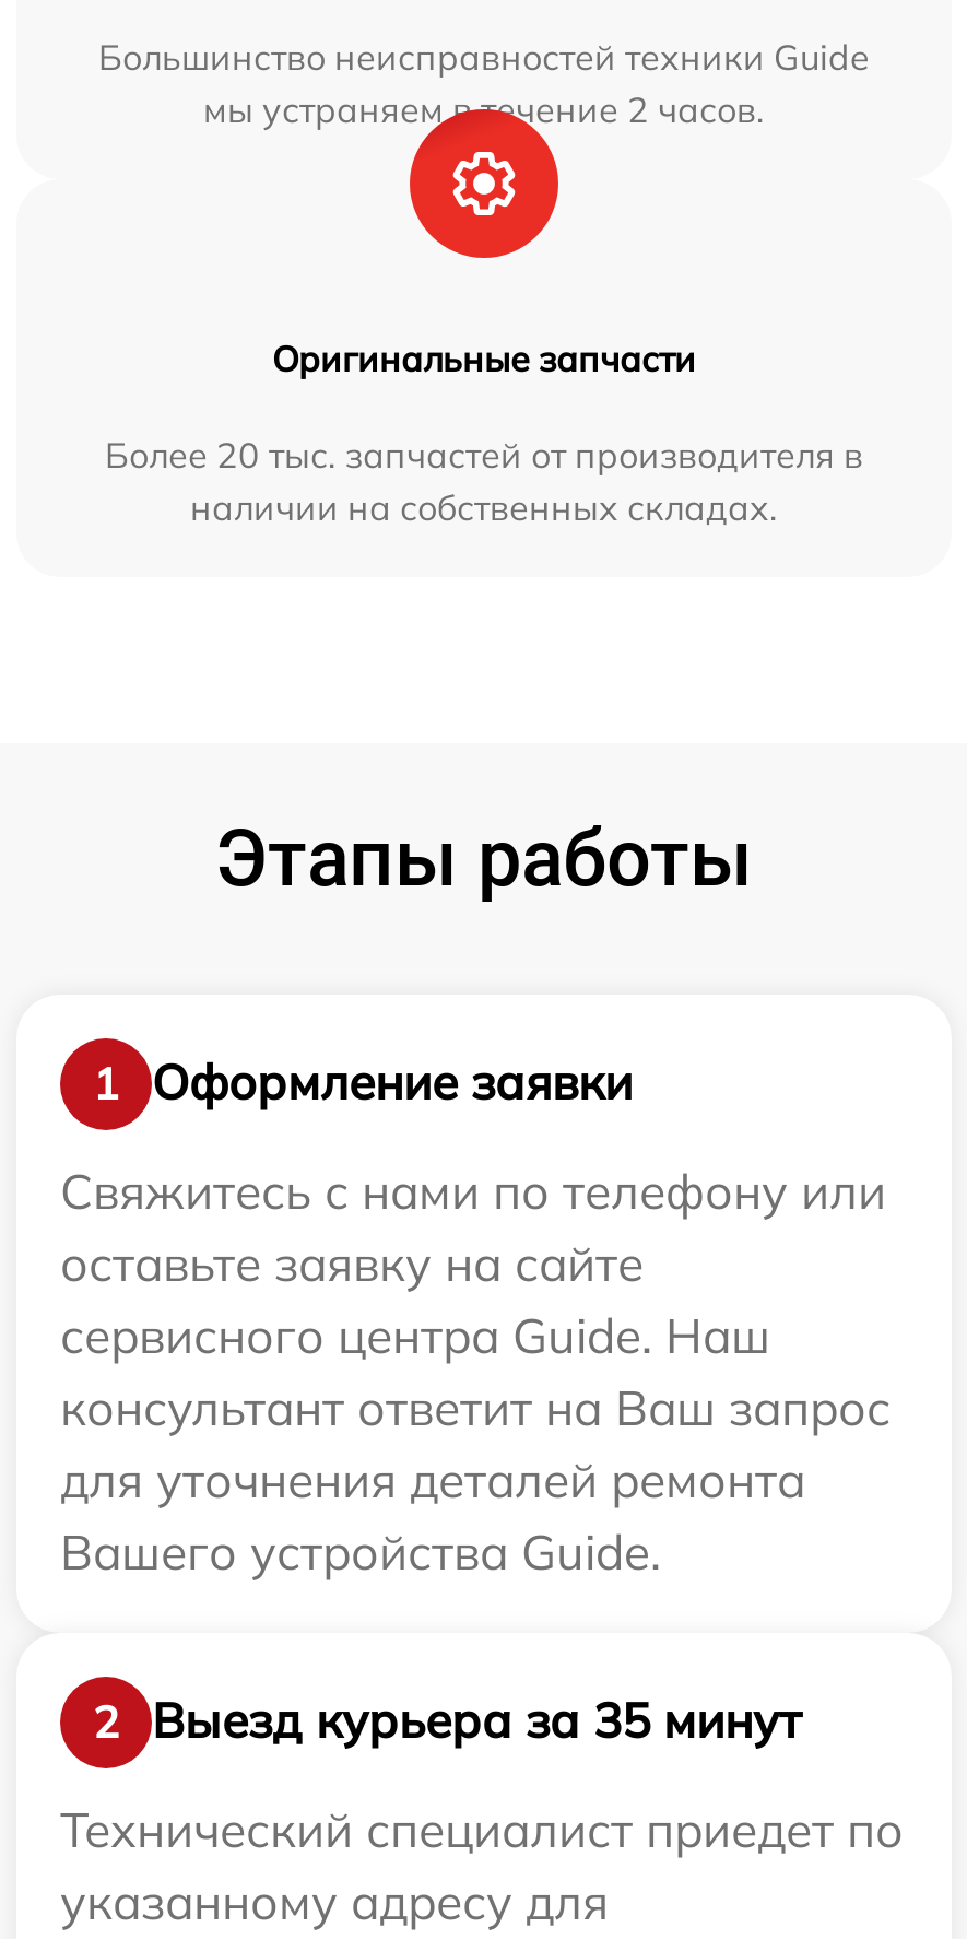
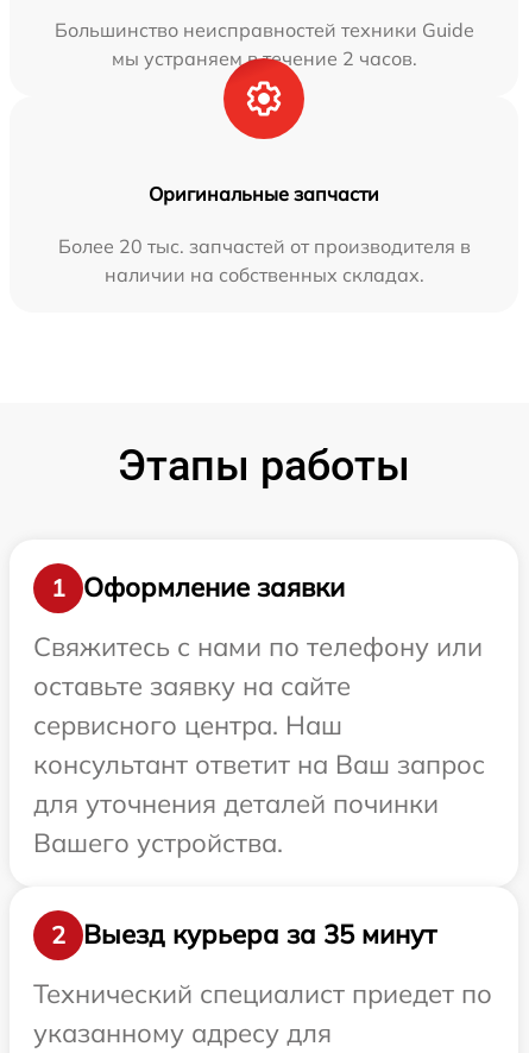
[60,1305,770,1366] сервисного центра Guide. Наш -> [33,708,342,741] сервисного центра. Наш
[60,1449,805,1582] для уточнения деталей ремонта | Вашего устройства Guide. -> [33,787,439,859] для уточнения деталей починки | Вашего устройства.

